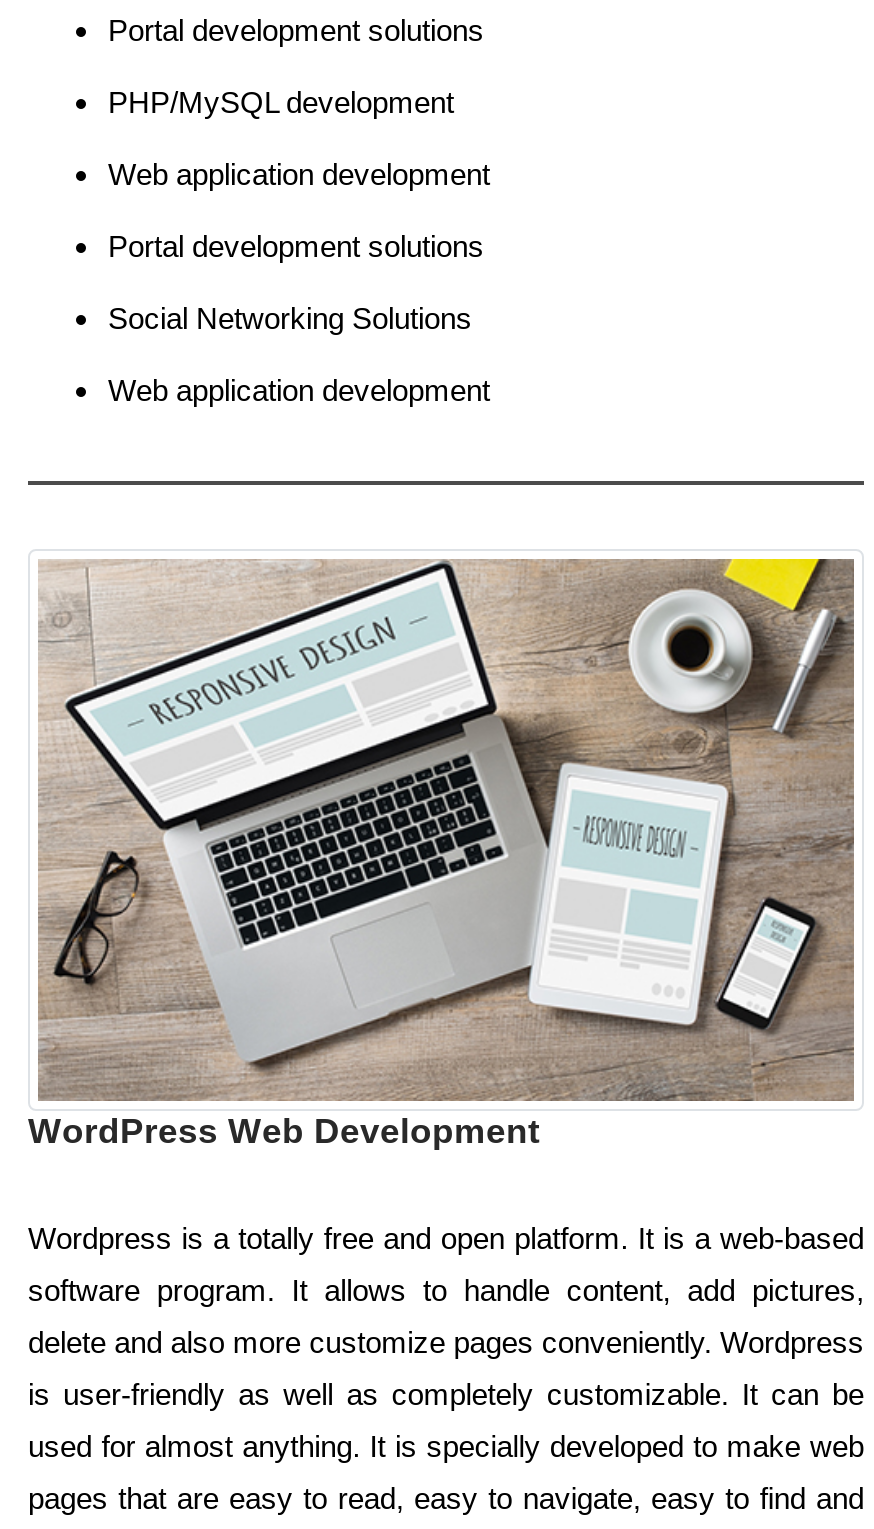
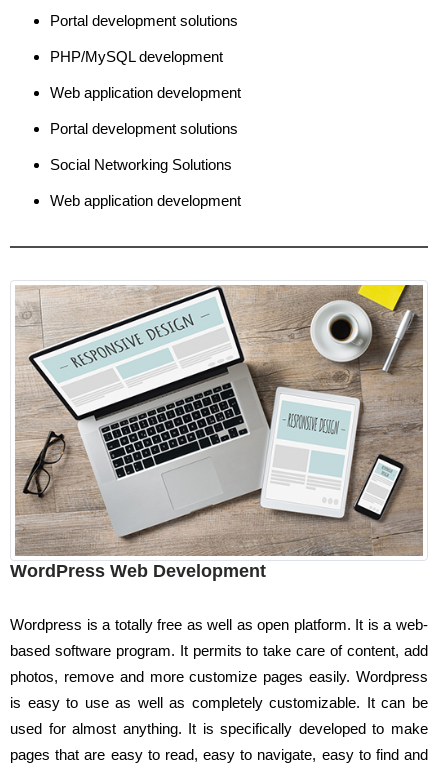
[28,1221,864,1255] Wordpress is a totally free and open platform. It is a web-based -> [10,616,428,633] Wordpress is a totally free as well as open platform. It is a web-
[28,1273,864,1307] software program. It allows to handle content, add pictures, -> [10,642,428,659] based software program. It permits to take care of content, add
[28,1325,864,1359] delete and also more customize pages conveniently. Wordpress -> [10,668,428,685] photos, remove and more customize pages easily. Wordpress
[28,1377,864,1411] is user-friendly as well as completely customizable. It can be -> [10,694,428,711] is easy to use as well as completely customizable. It can be
[28,1429,864,1463] used for almost anything. It is specially developed to make web -> [10,720,428,737] used for almost anything. It is specifically developed to make

